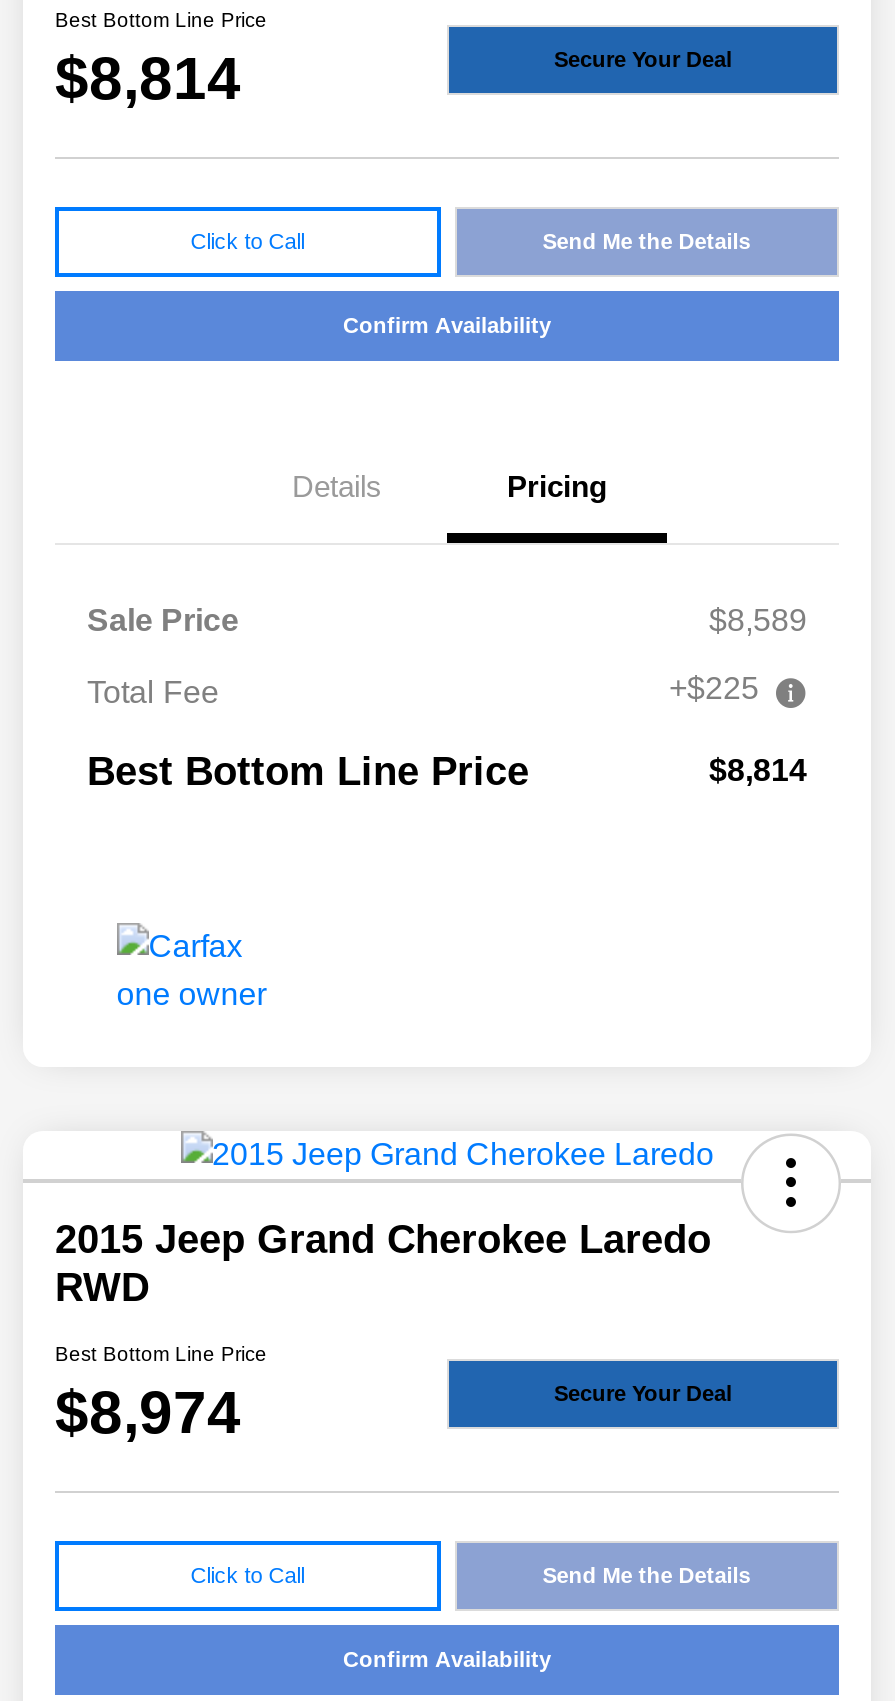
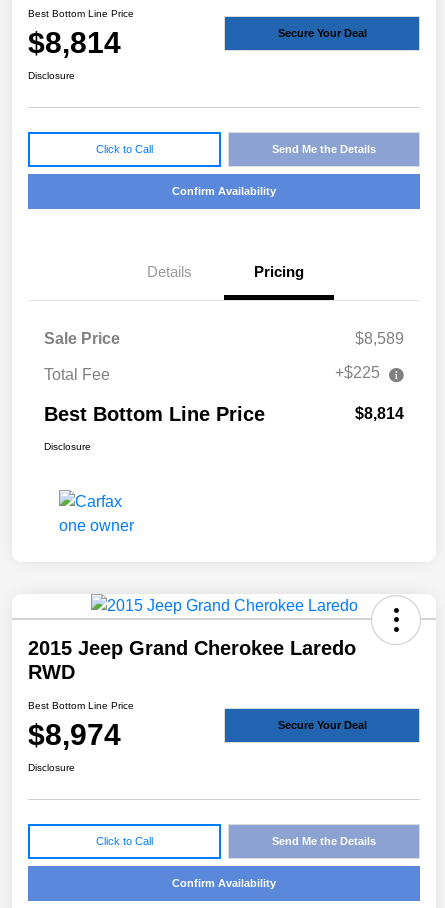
none -> [28,70,75,81] Disclosure
none -> [44,441,91,452] Disclosure
none -> [28,762,75,773] Disclosure

